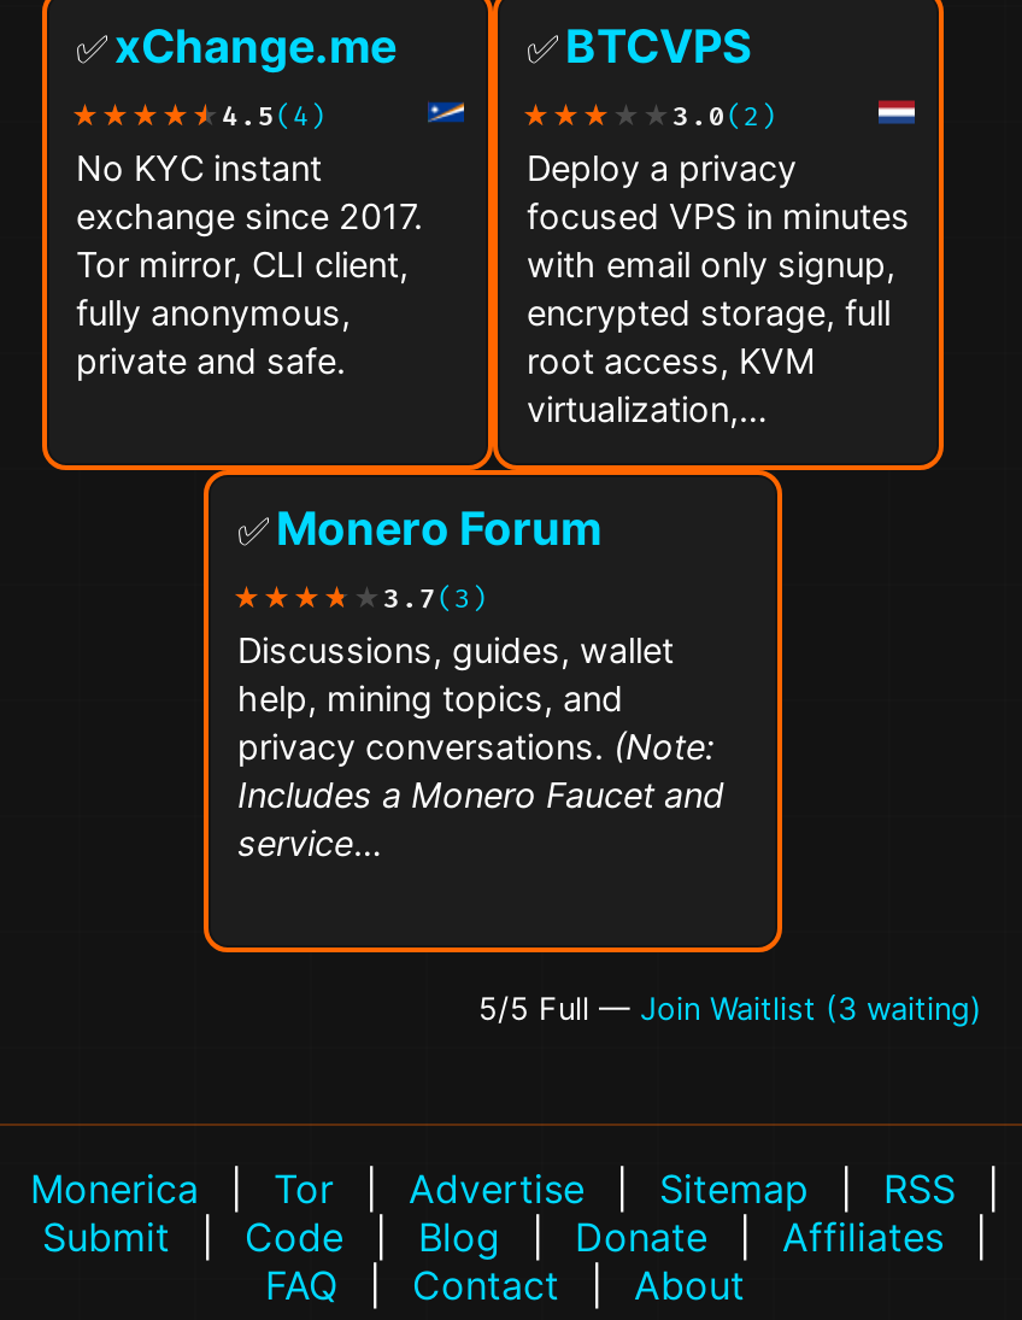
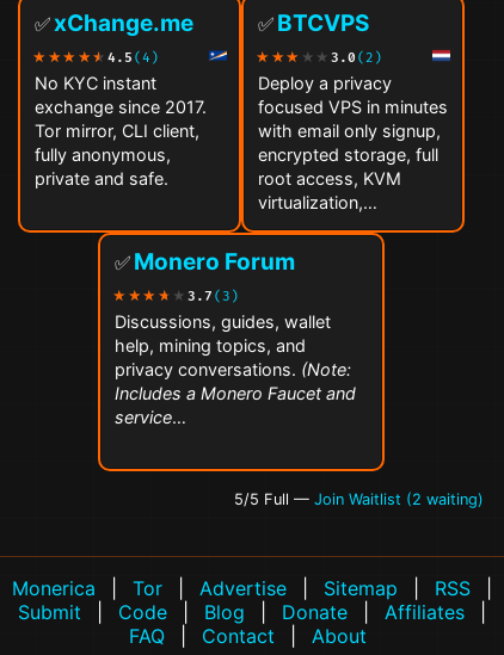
[478,991,982,1028] 5/5 Full — Join Waitlist (3 waiting) -> [234,491,484,508] 5/5 Full — Join Waitlist (2 waiting)

